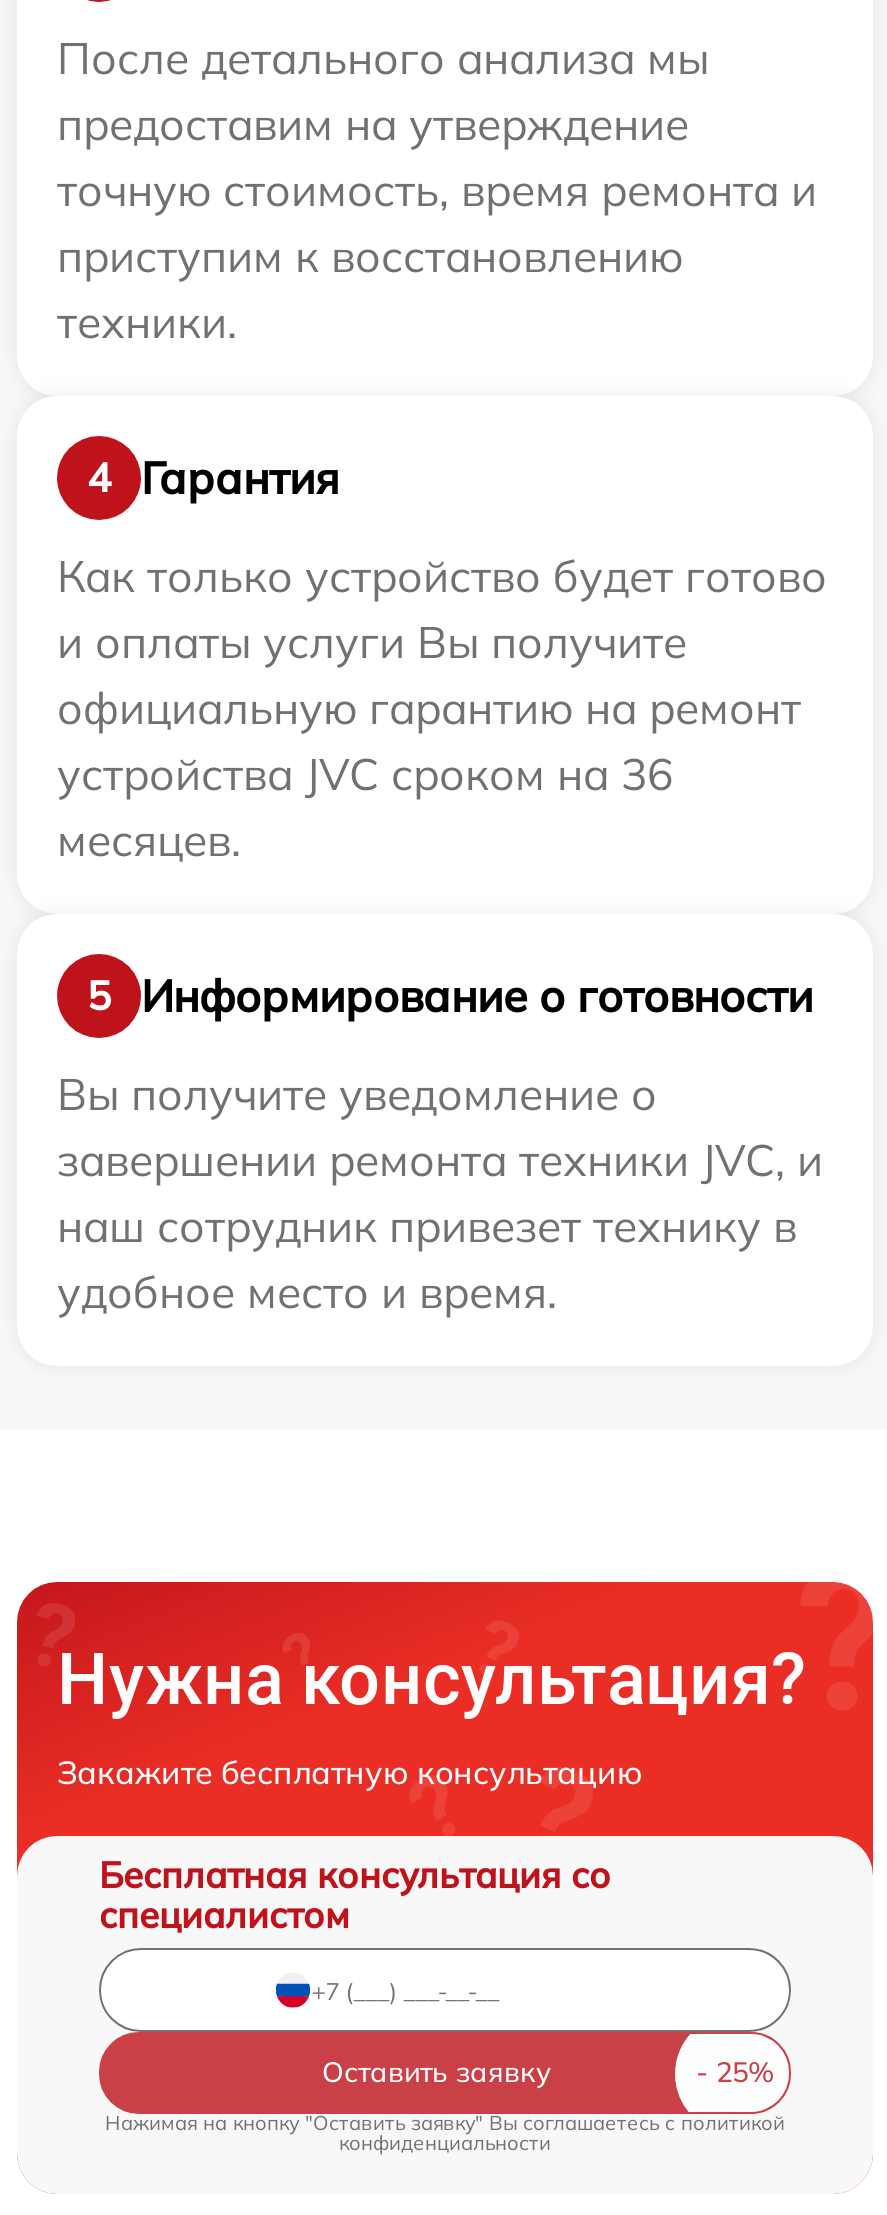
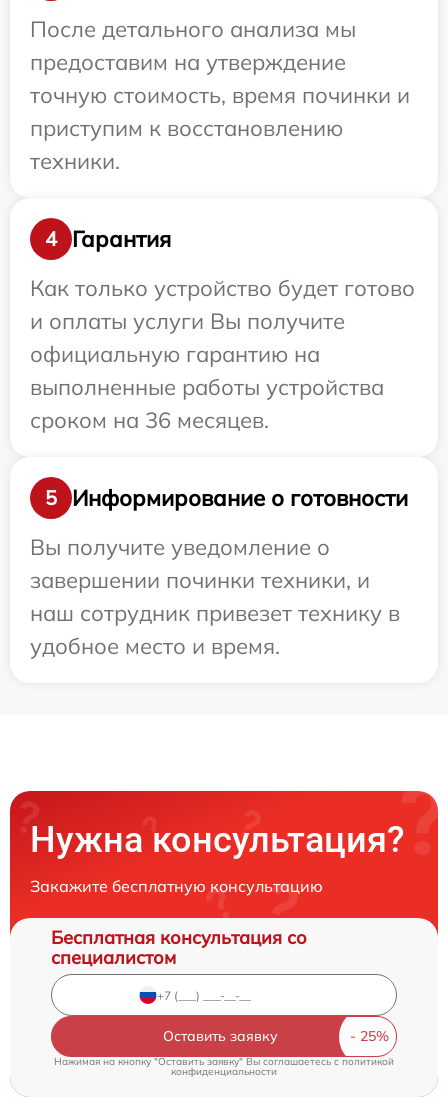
[57,162,817,218] точную стоимость, время ремонта и -> [30,81,410,109] точную стоимость, время починки и
[57,680,801,868] официальную гарантию на ремонт | устройства JVC сроком на 36 | месяцев. -> [30,340,384,434] официальную гарантию на | выполненные работы устройства | сроком на 36 месяцев.
[57,1132,823,1188] завершении ремонта техники JVC, и -> [30,566,370,594] завершении починки техники, и

